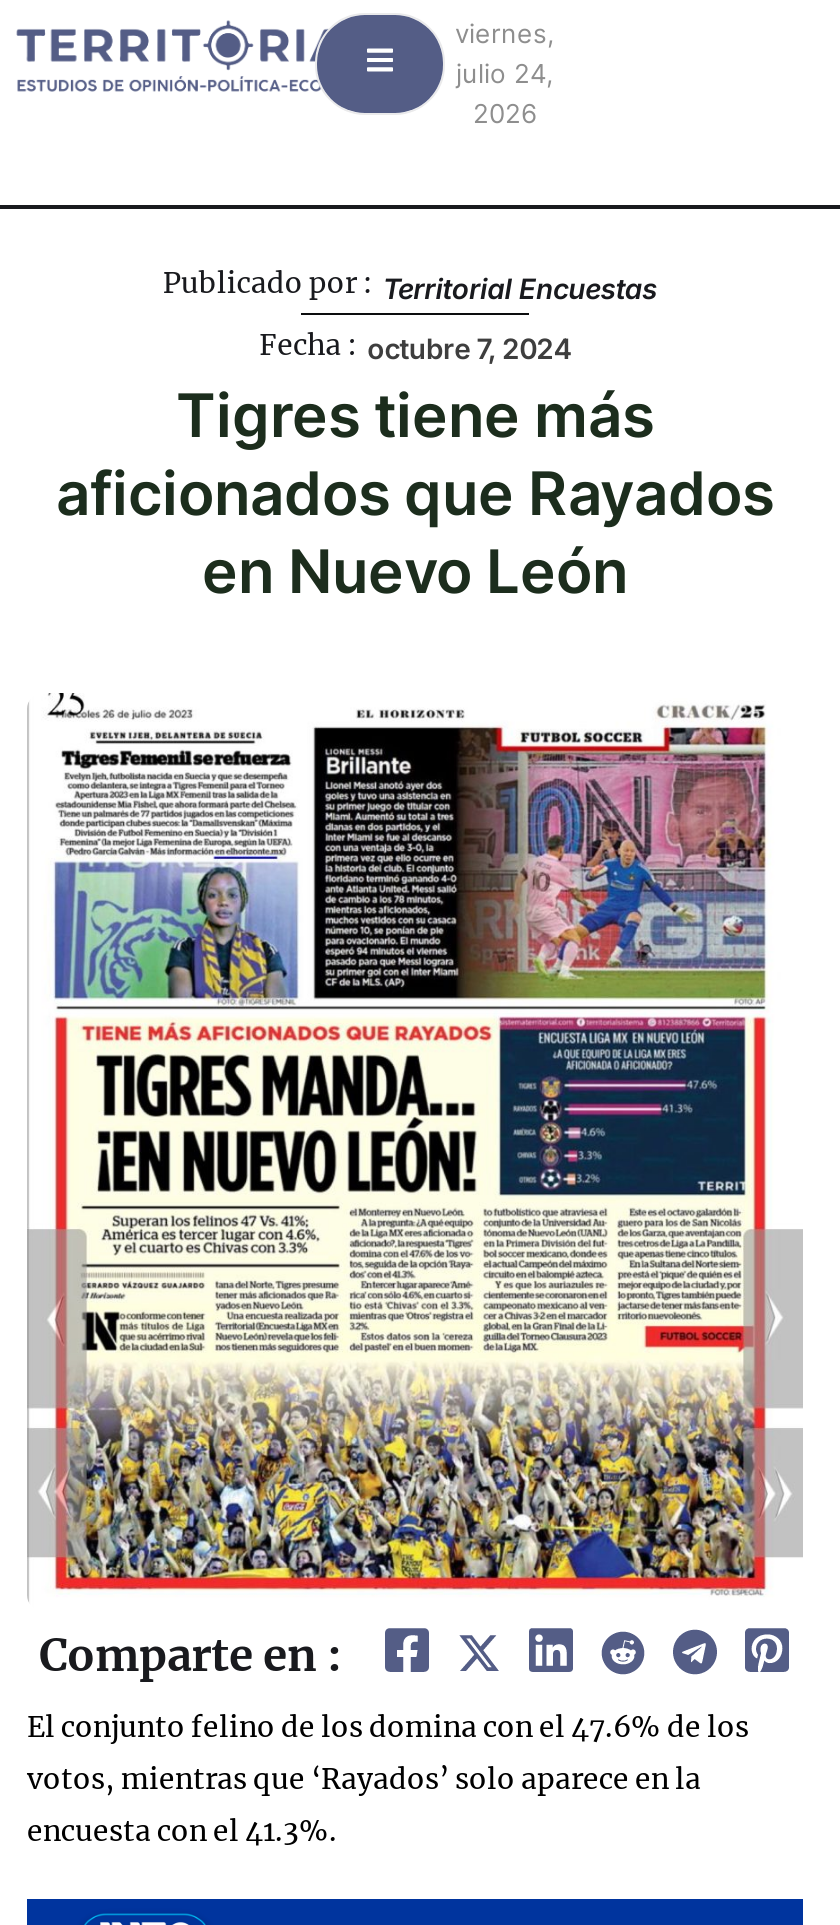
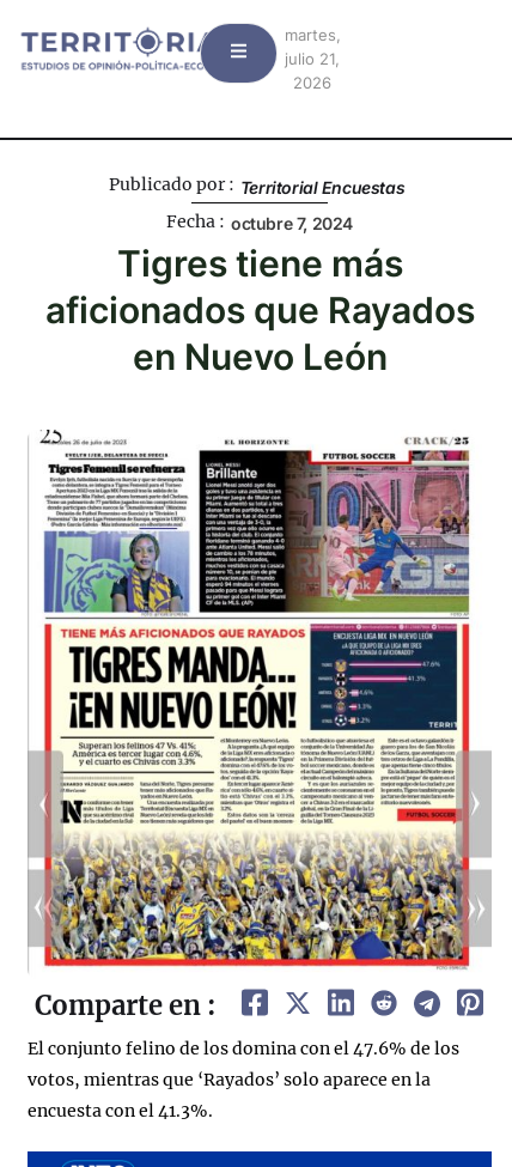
[455,17,555,89] viernes, | julio 24, -> [285,25,341,68] martes, | julio 21,

